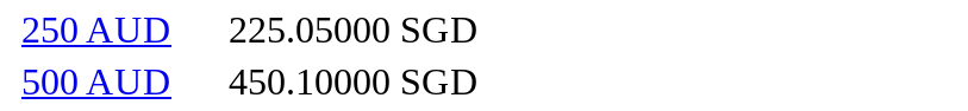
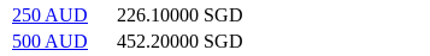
[21,9,479,50] 250 AUD 225.05000 SGD -> [12,5,243,25] 250 AUD 226.10000 SGD
[21,61,479,102] 500 AUD 450.10000 SGD -> [12,31,243,51] 500 AUD 452.20000 SGD

